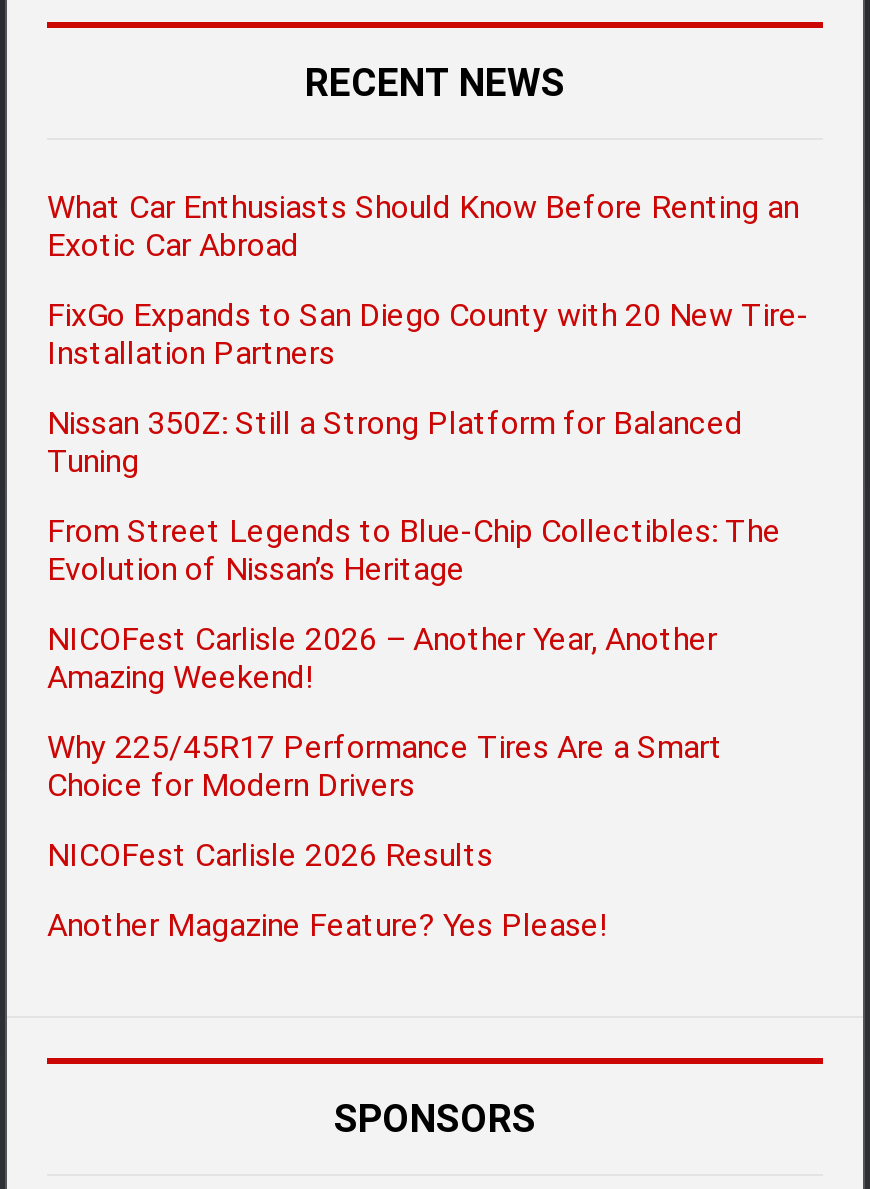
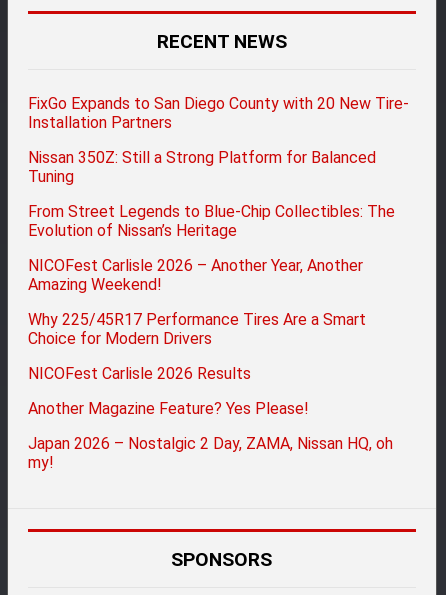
[47,189,799,265] What Car Enthusiasts Should Know Before Renting an | Exotic Car Abroad -> none
moved [47,297,809,945] -> [28,94,409,418]: FixGo Expands to San Diego County with 20 New Tire- | Installation Partners | Nissan 350Z: Still a Strong Platform for Balanced | ... | NICOFest Carlisle 2026 Results | Another Magazine Feature? Yes Please!
none -> [28,434,393,472] Japan 2026 – Nostalgic 2 Day, ZAMA, Nissan HQ, oh | my!

